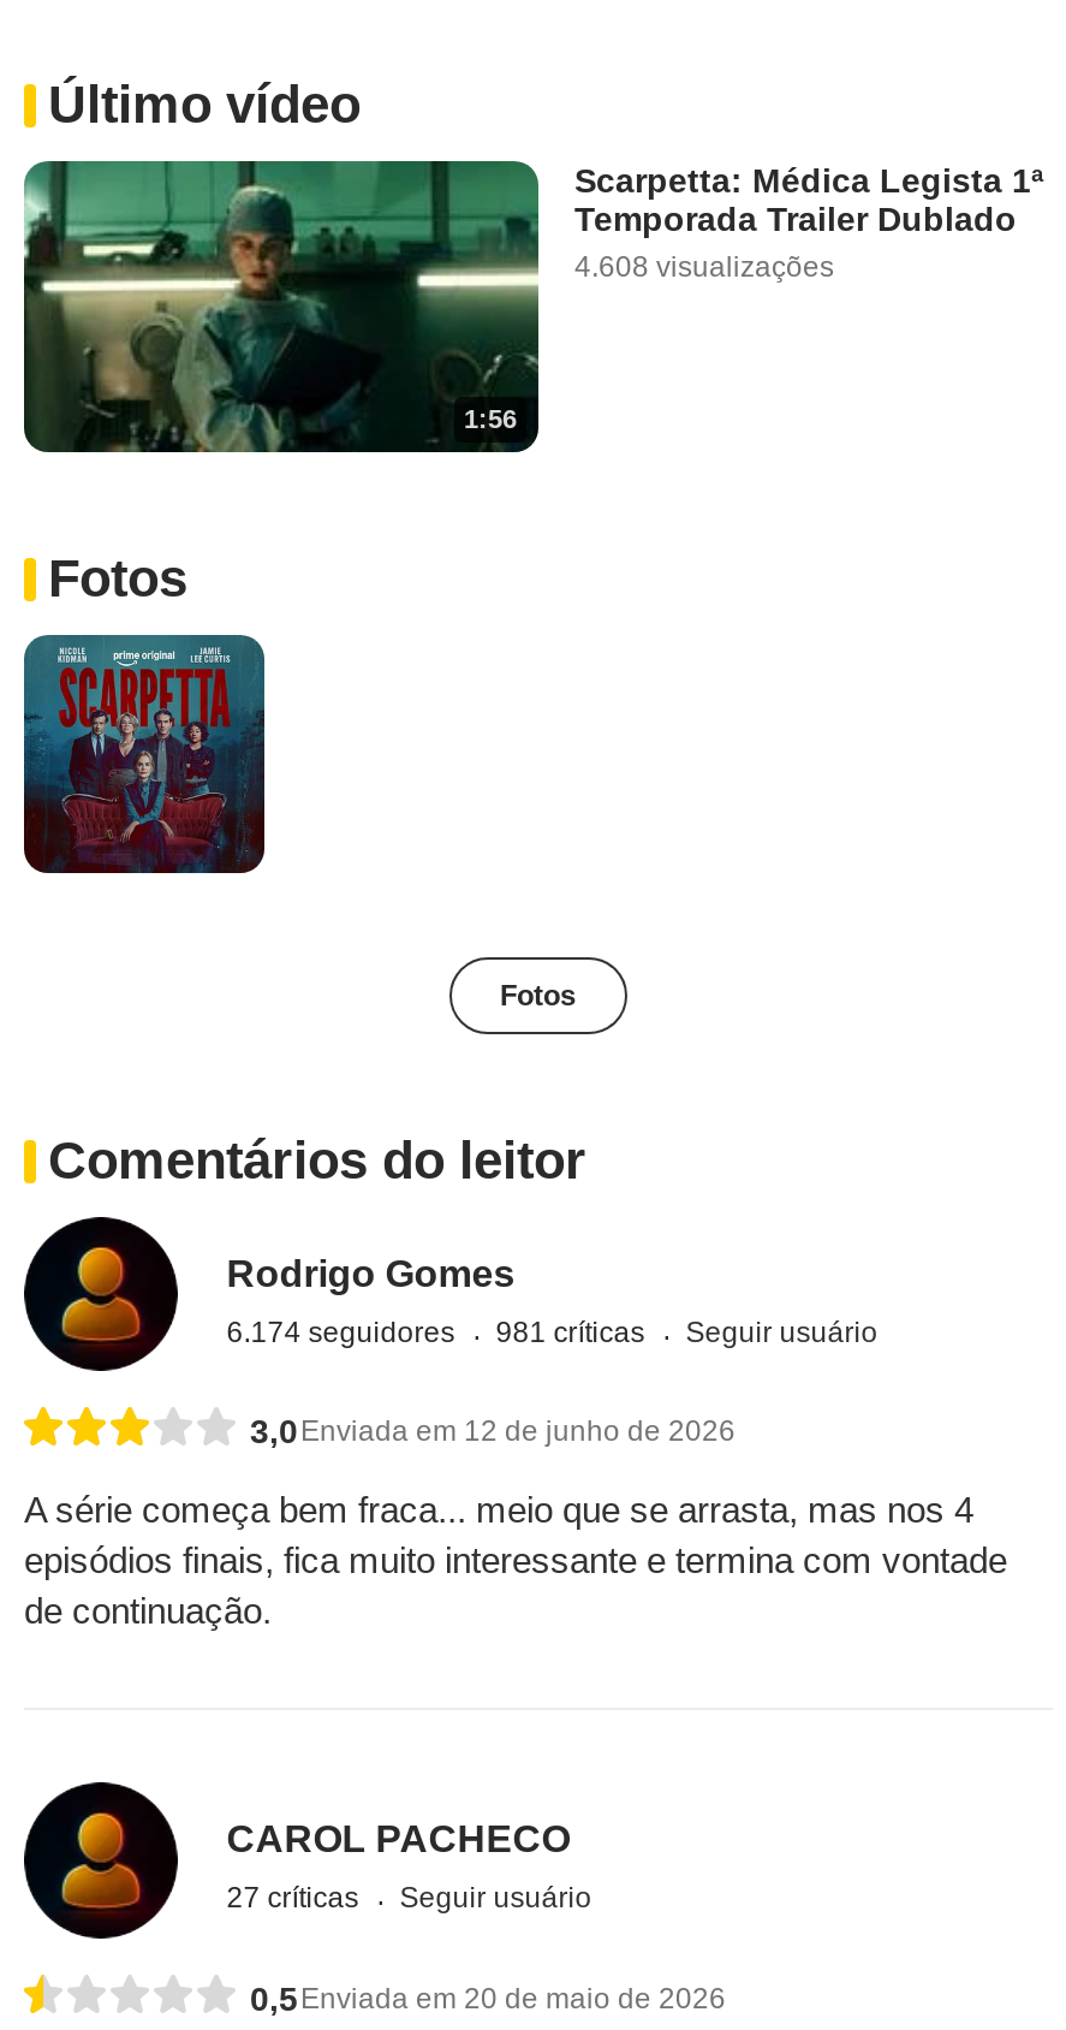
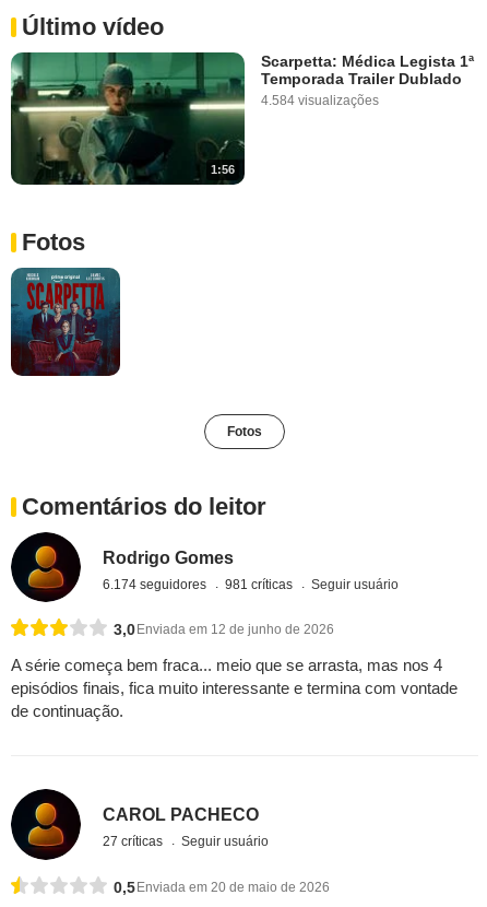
[574,251,834,285] 4.608 visualizações -> [261,93,379,109] 4.584 visualizações

